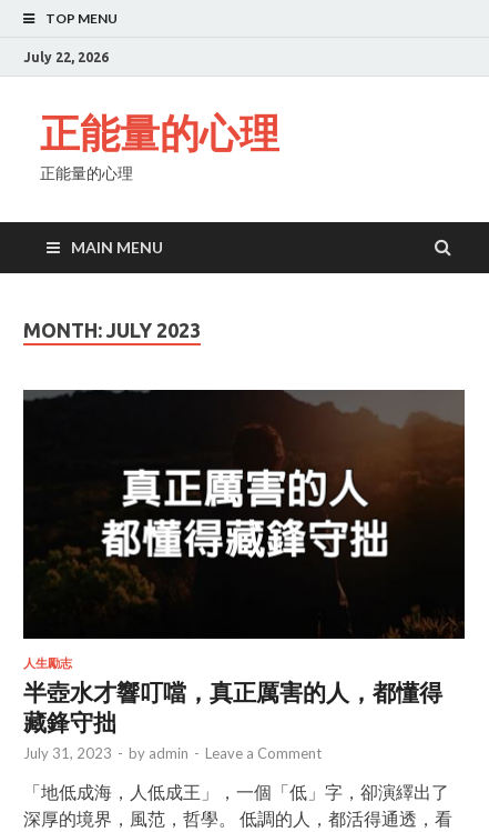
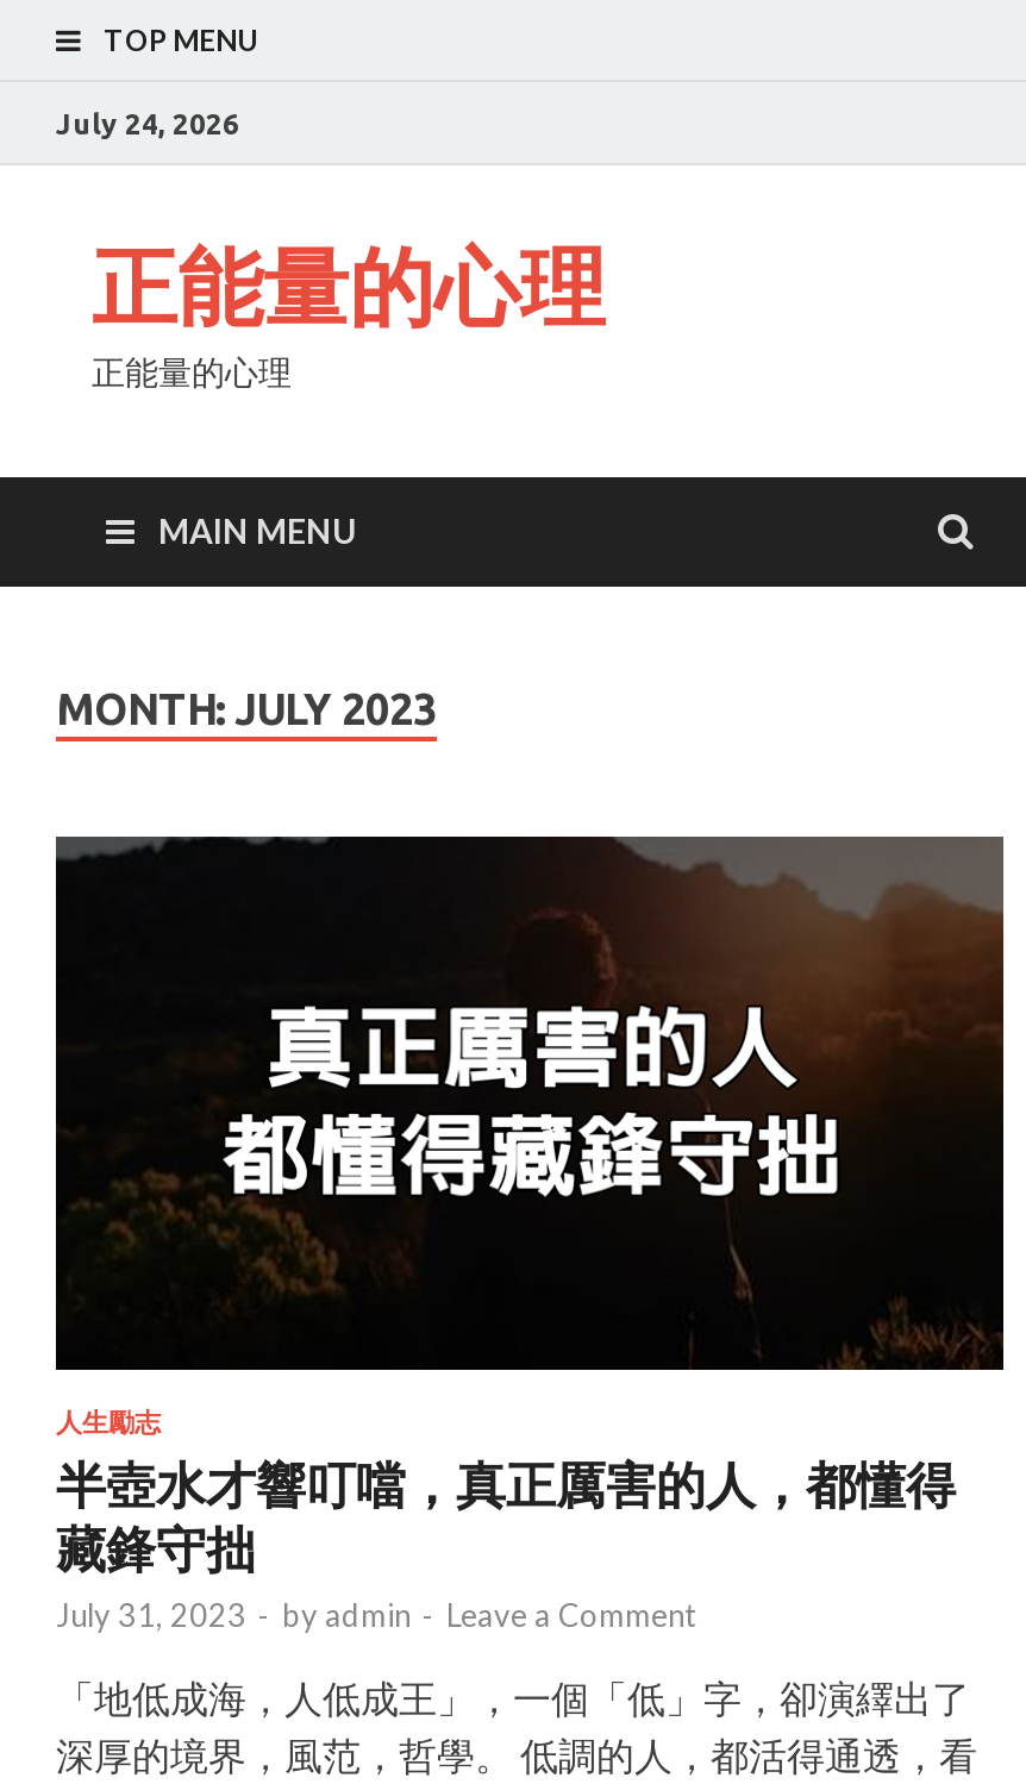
[23,49,109,64] July 22, 2026 -> [56,107,239,138] July 24, 2026

